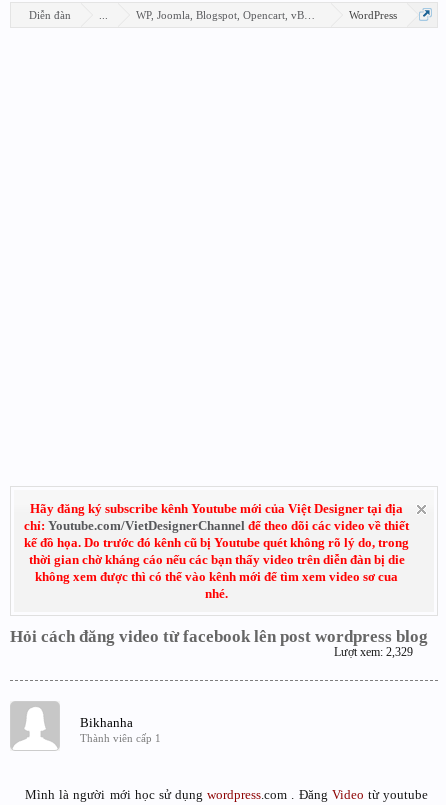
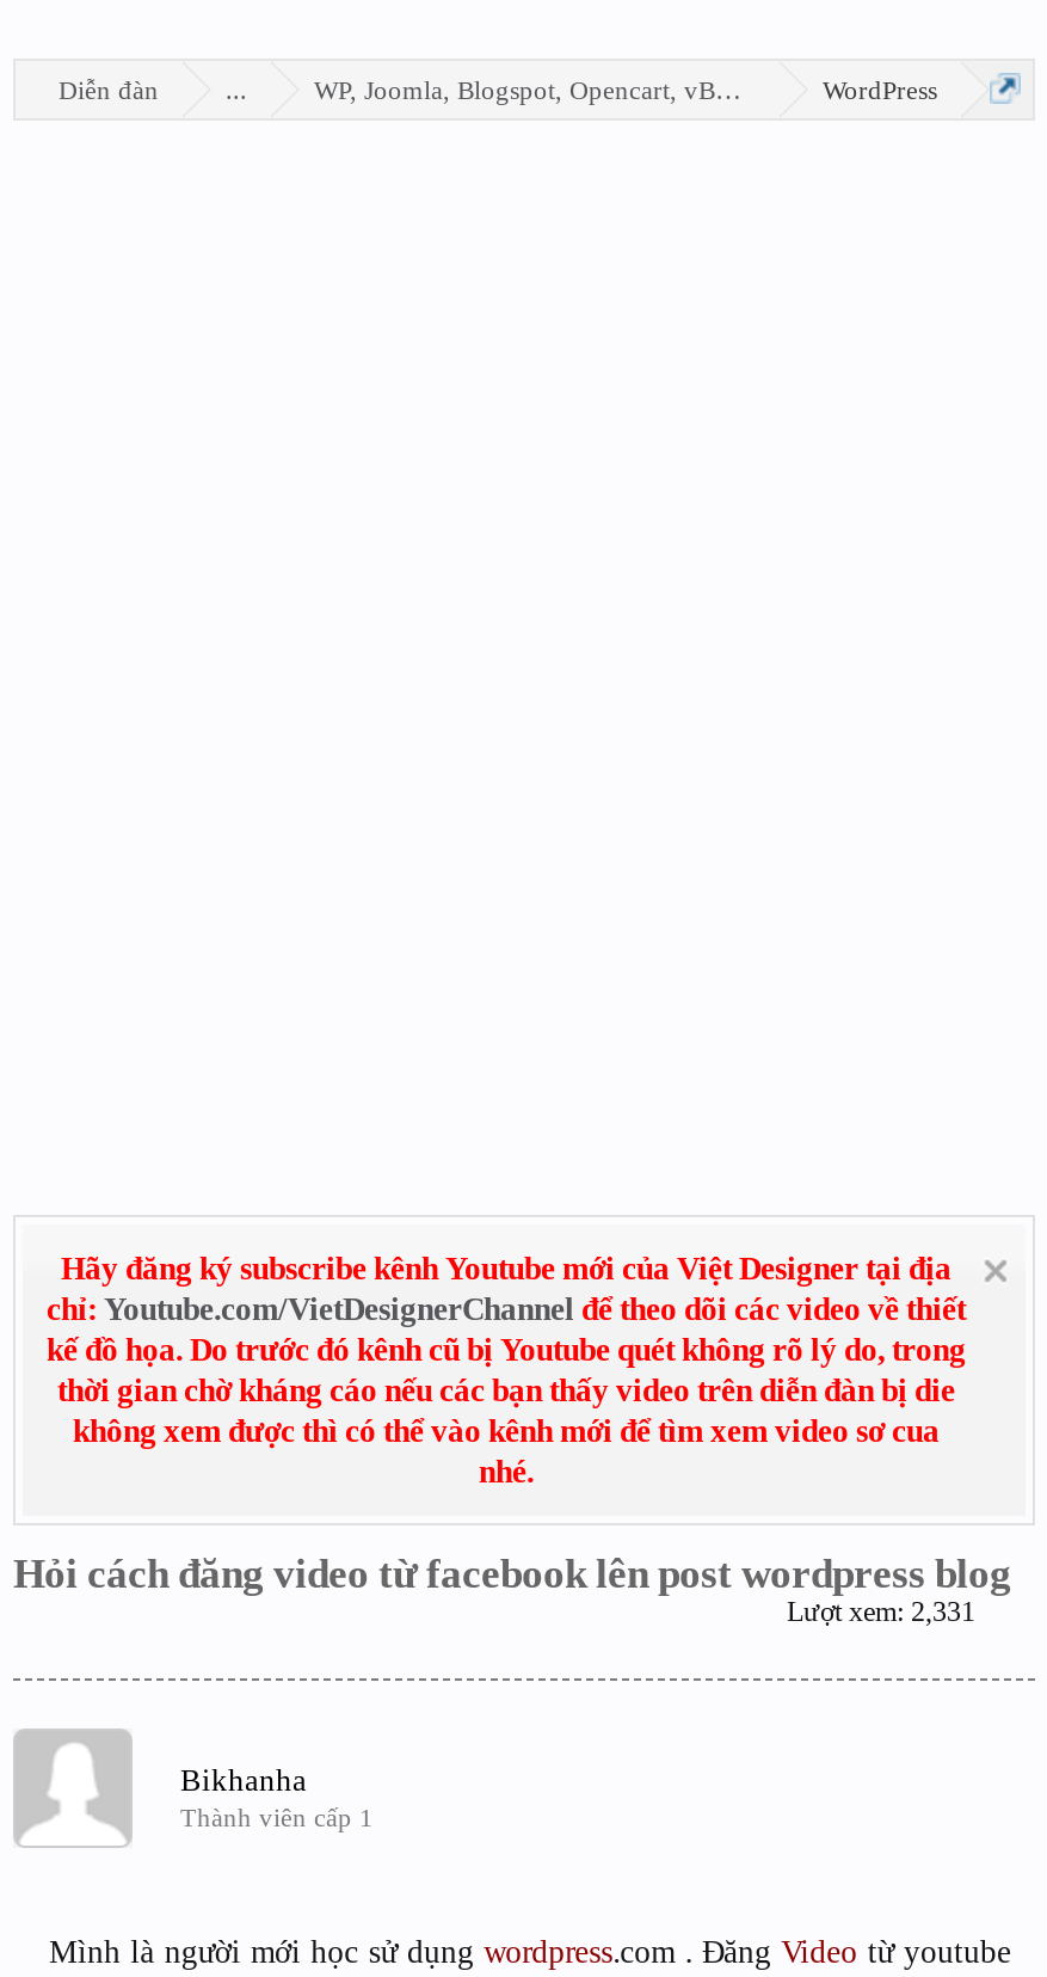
[334,645,413,659] Lượt xem: 2,329 -> [787,1595,975,1628] Lượt xem: 2,331

